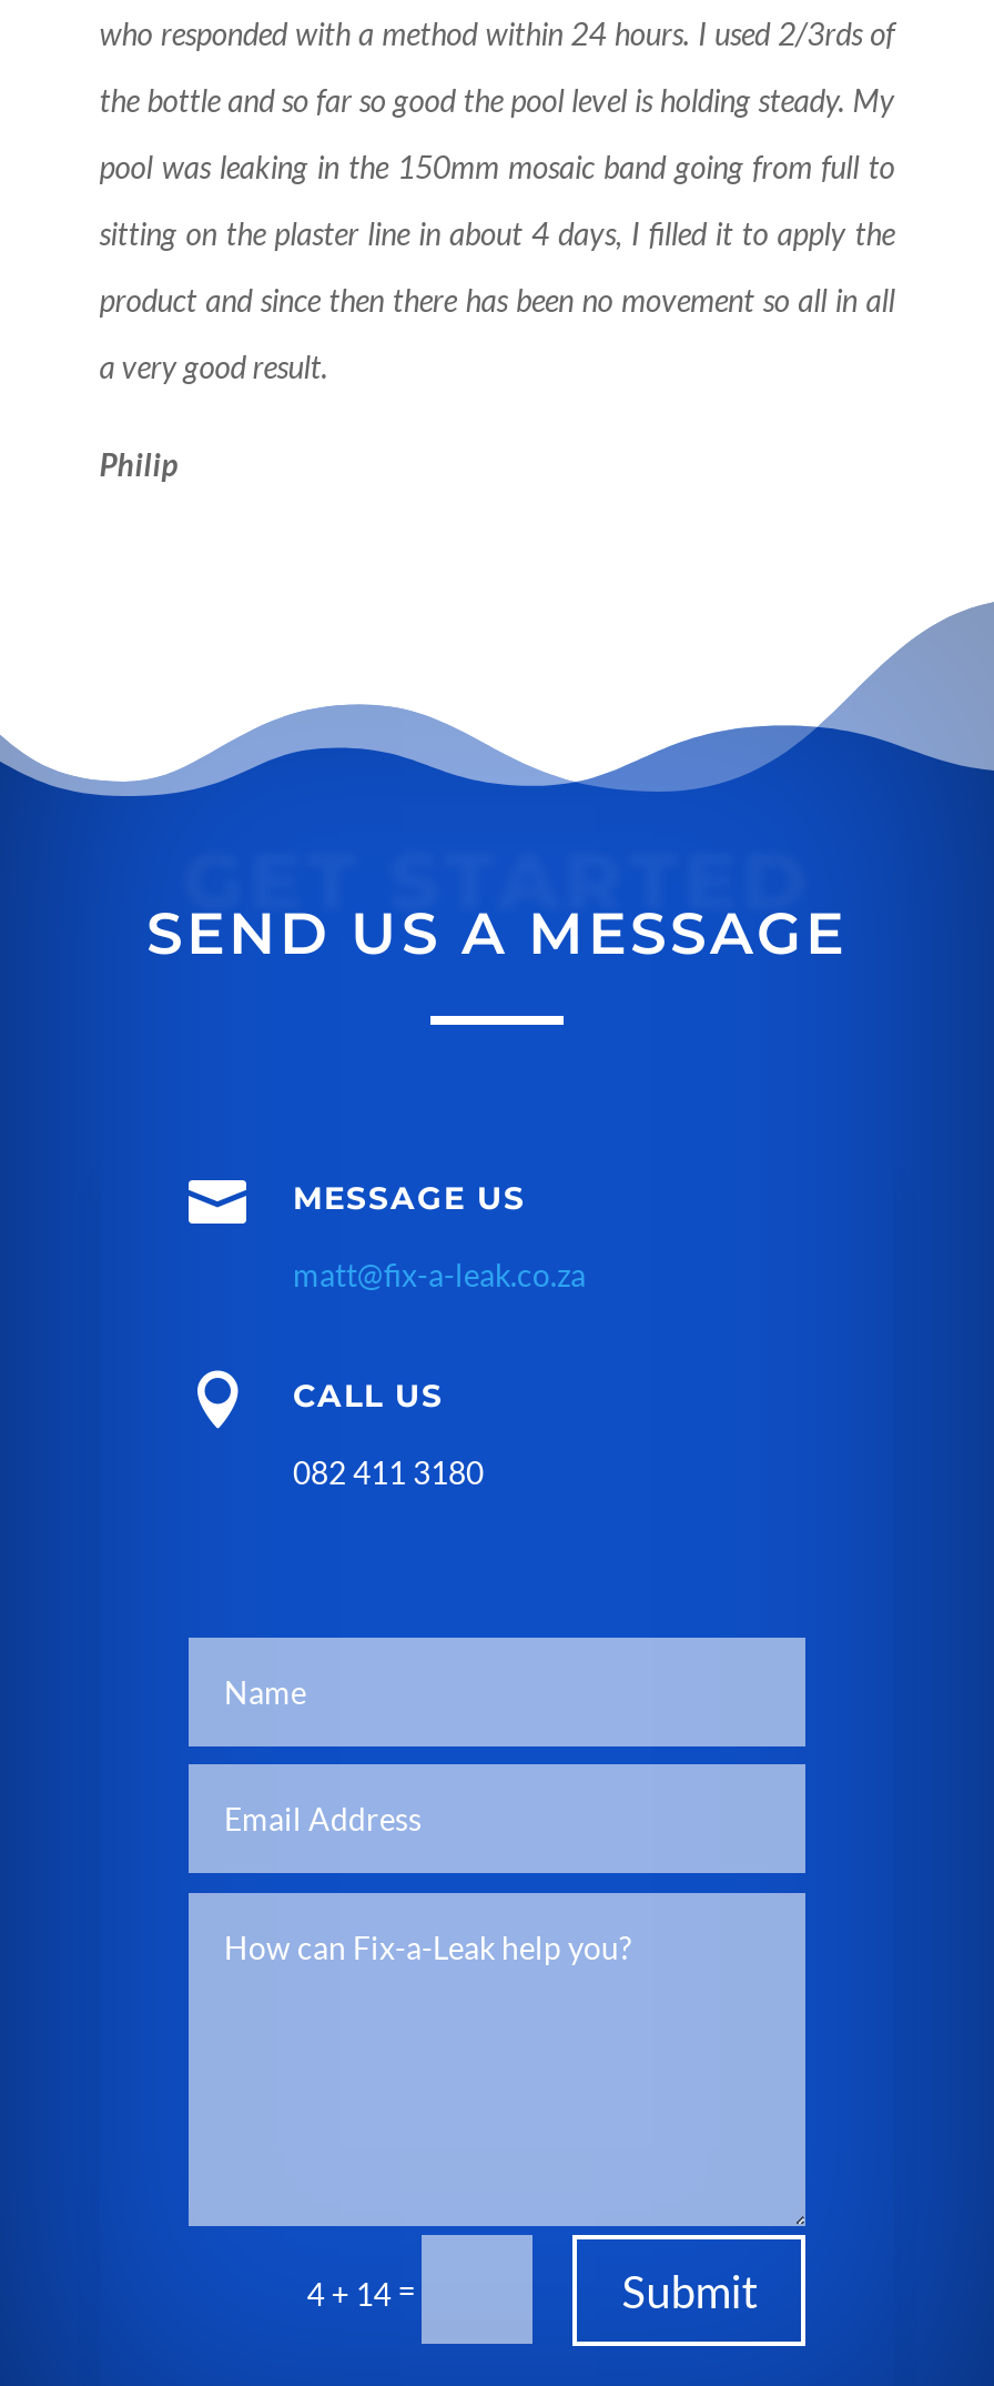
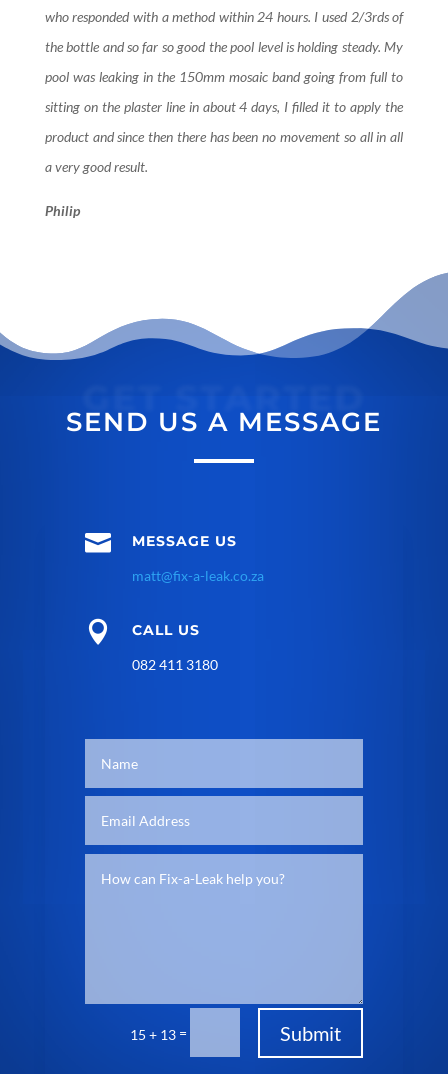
[307,2271,422,2313] 4 + 14 = -> [130,1024,190,1043] 15 + 13 =

